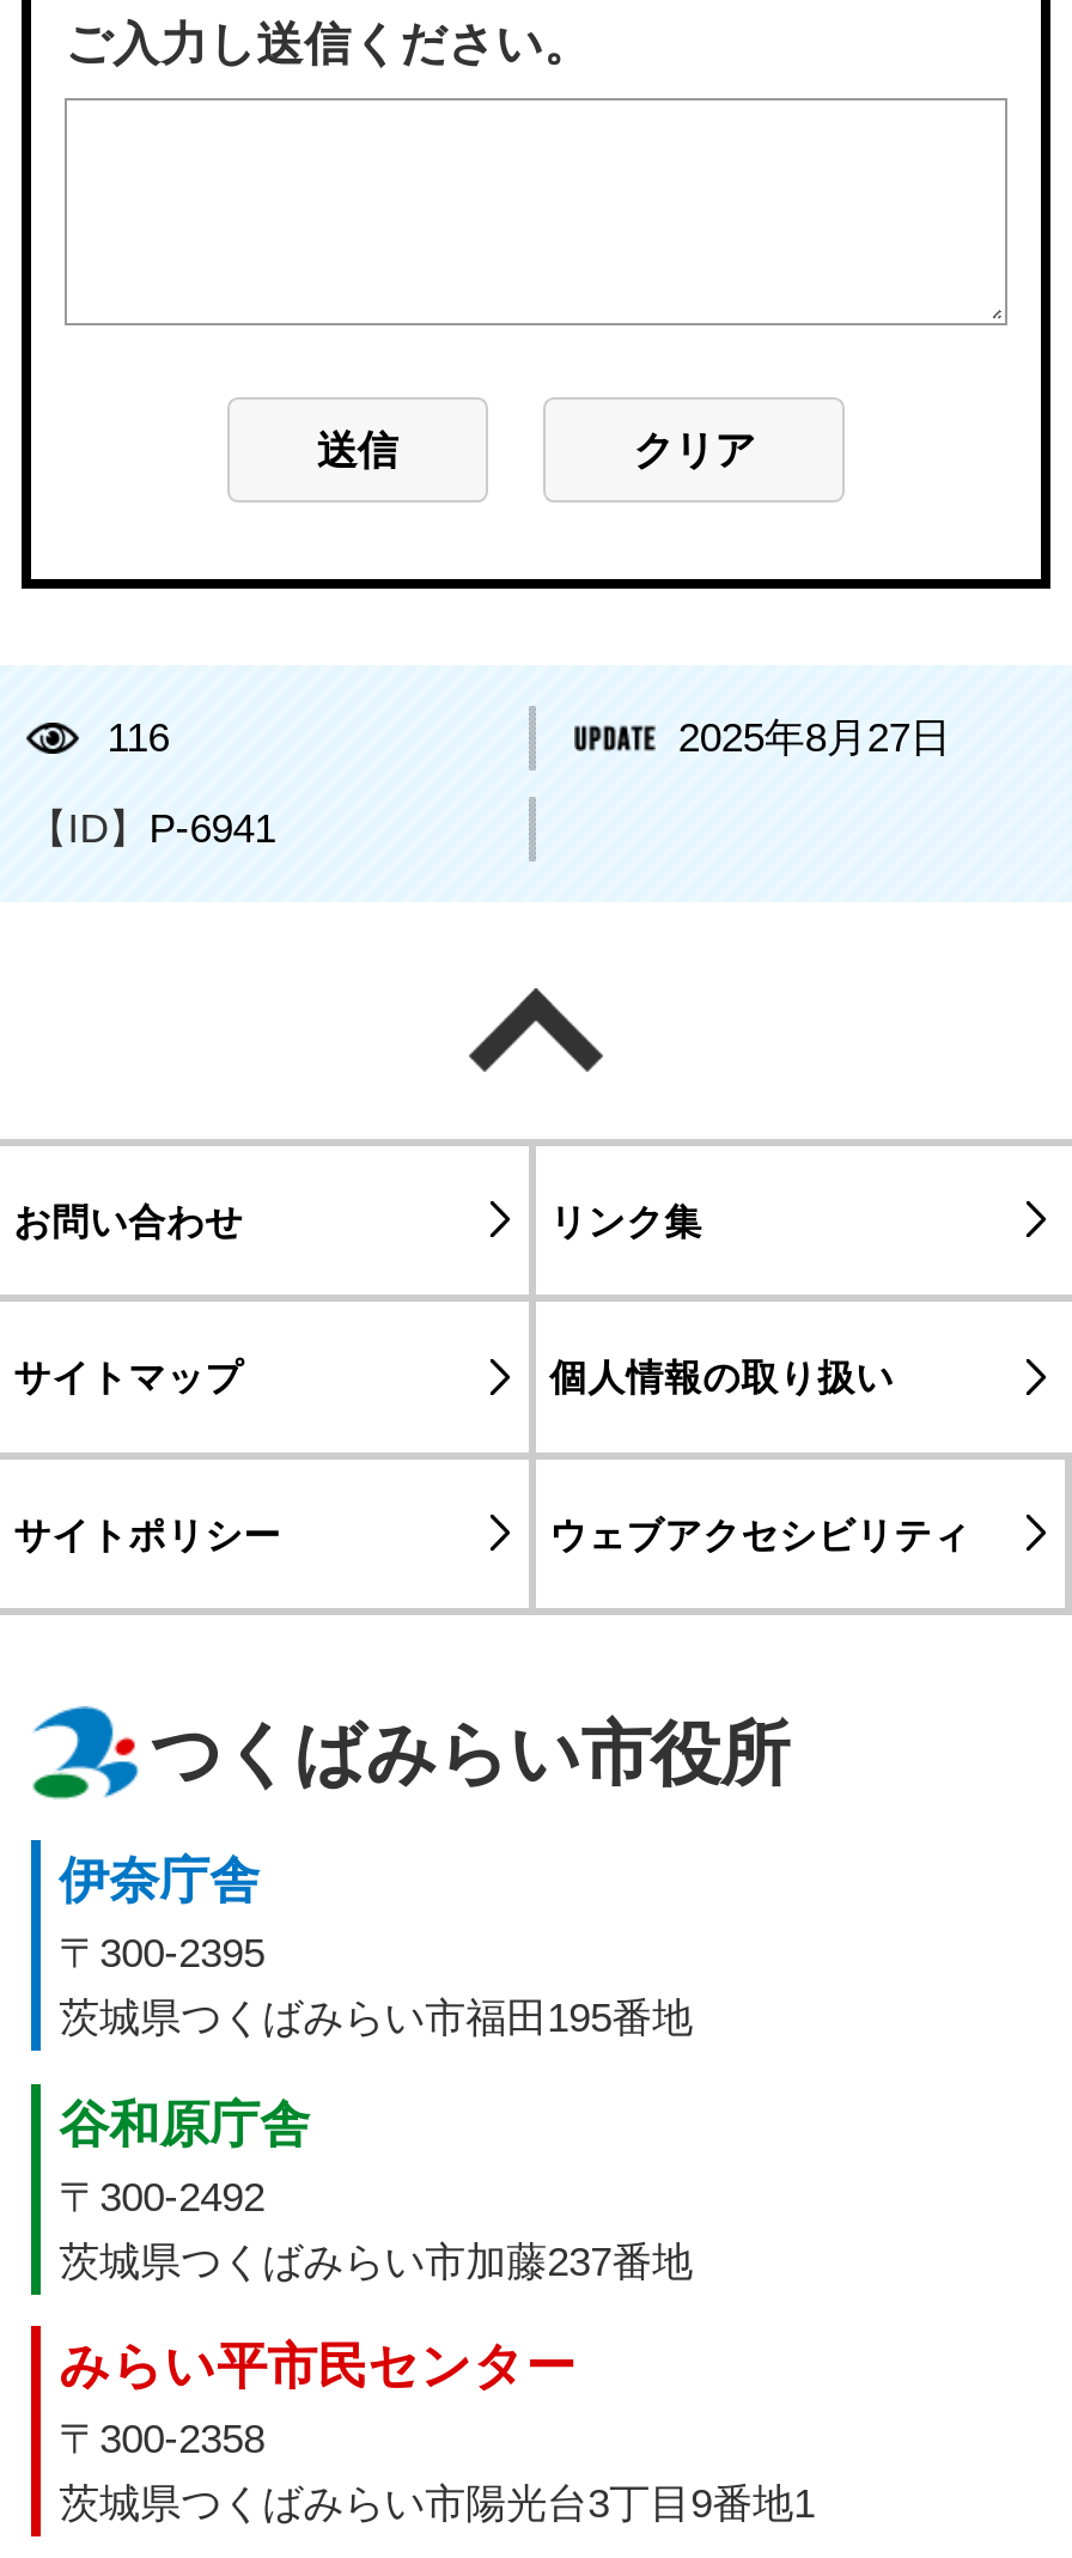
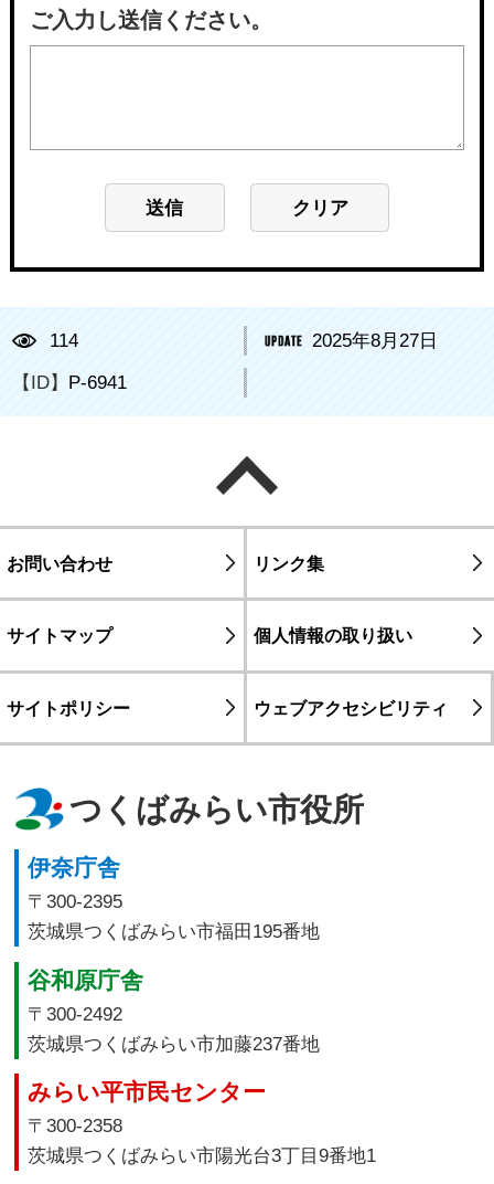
[107,715,169,761] 116 -> [49,330,78,351] 114

